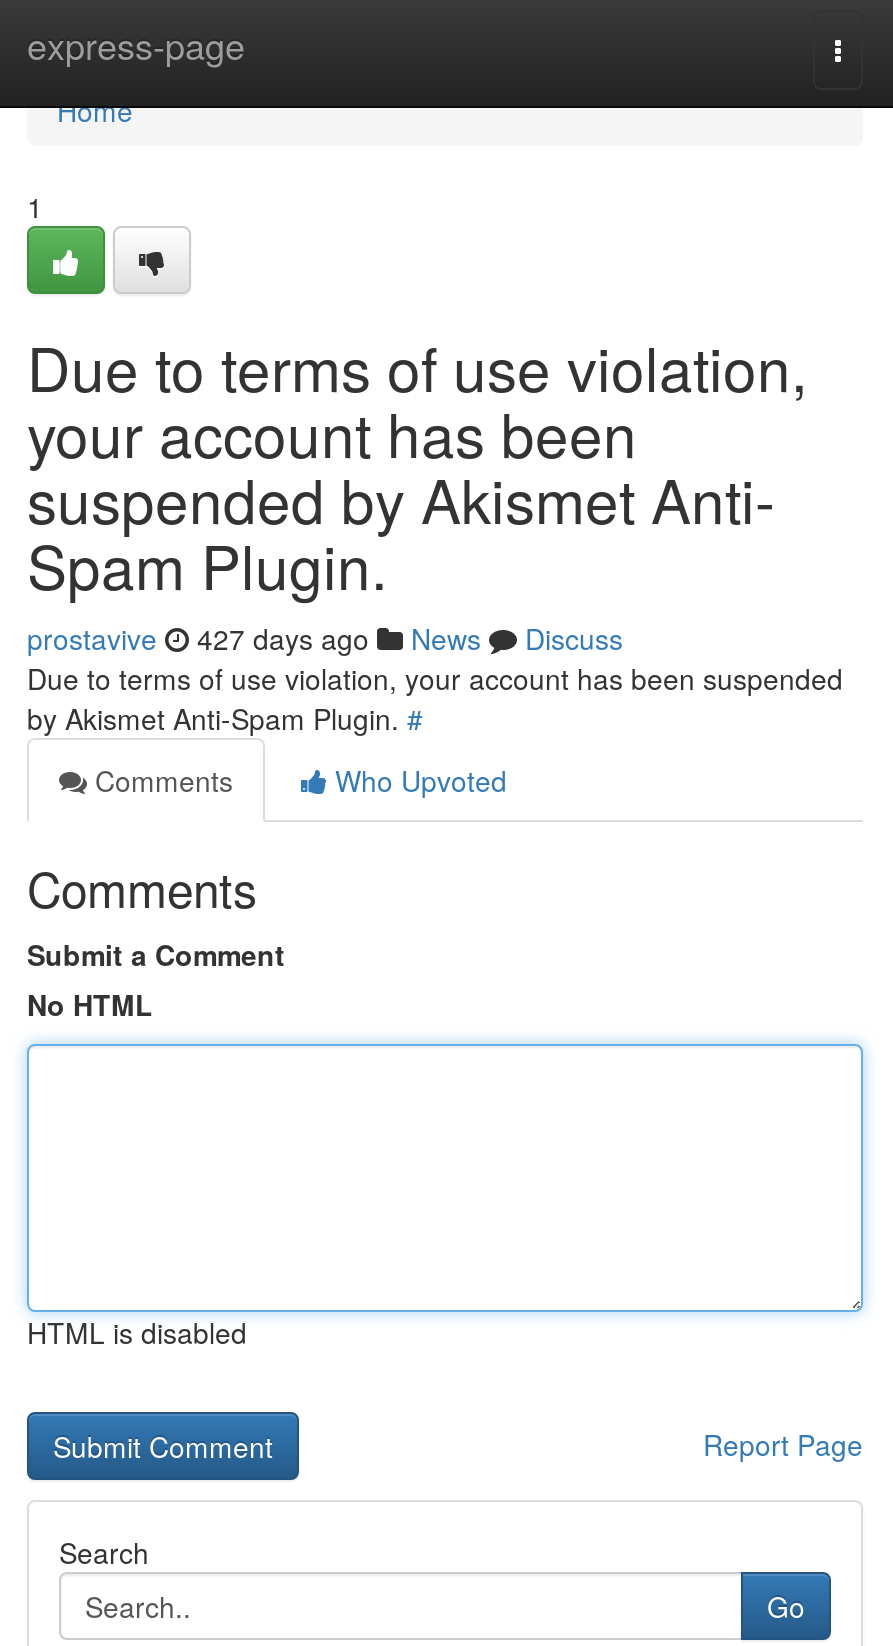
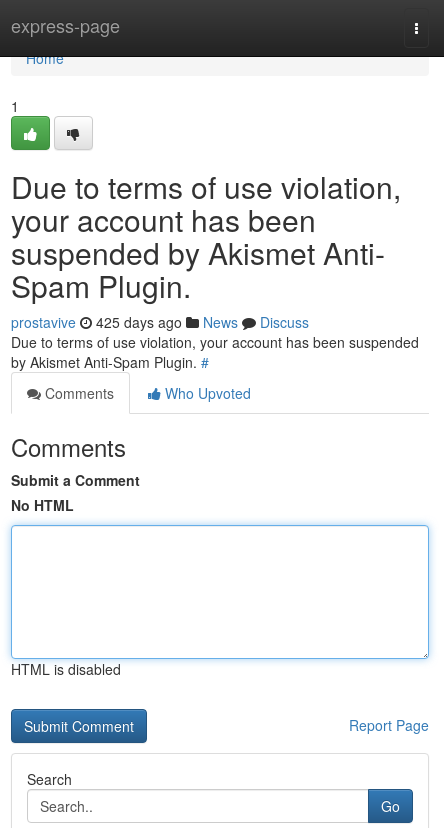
[27,618,623,658] prostavive 427 days ago News Discuss -> [11,312,309,332] prostavive 425 days ago News Discuss

